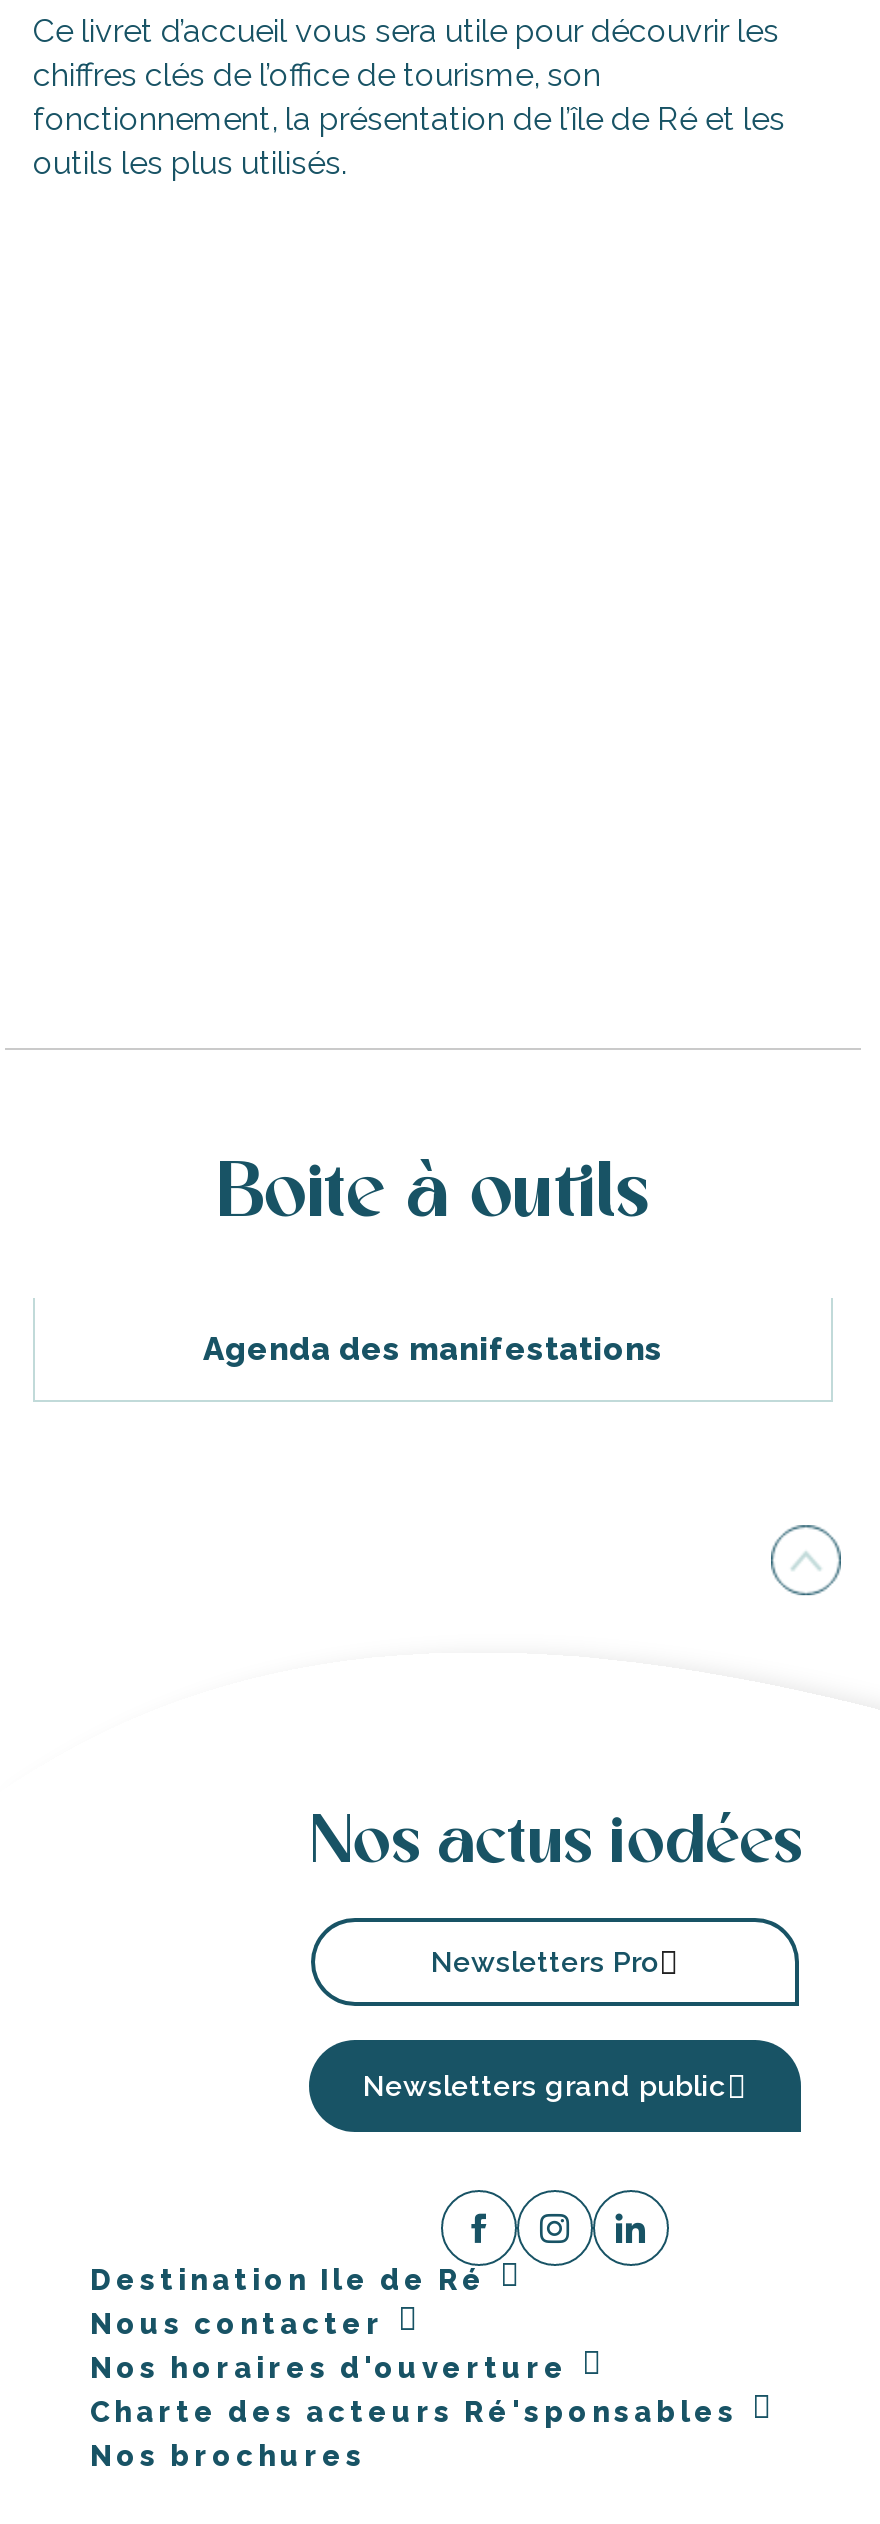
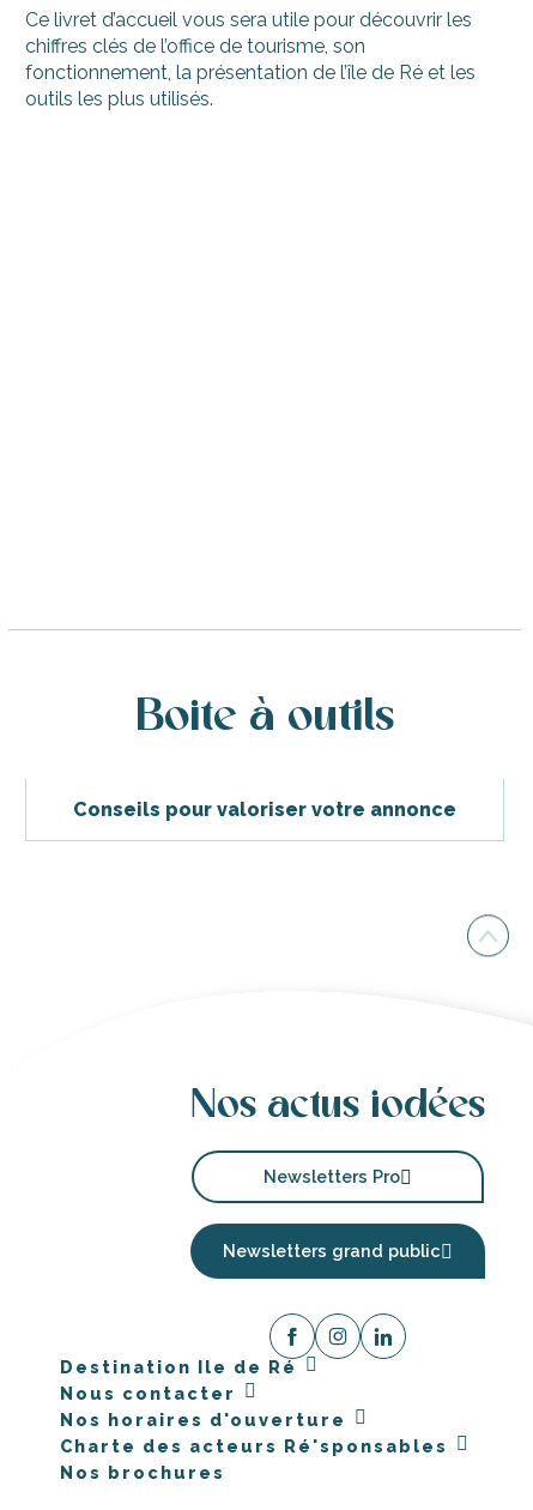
[203,1330,663,1368] Agenda des manifestations -> [73,798,456,821] Conseils pour valoriser votre annonce

